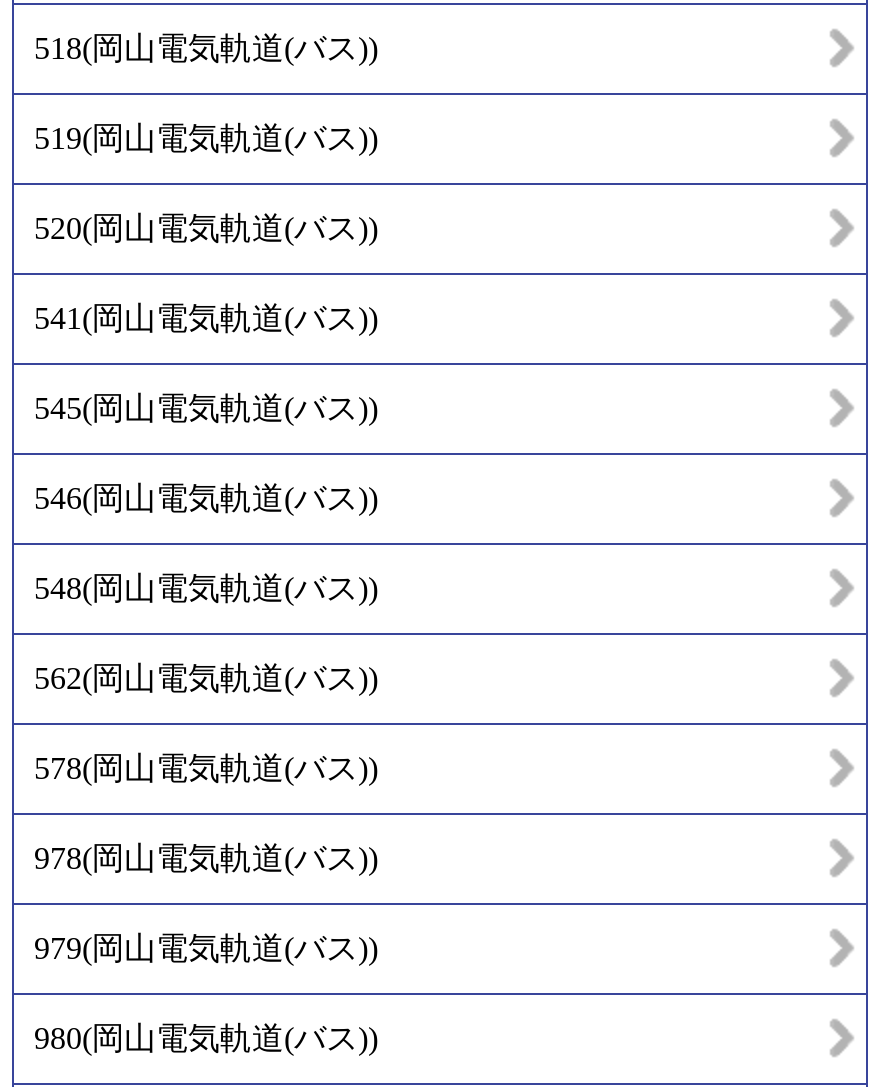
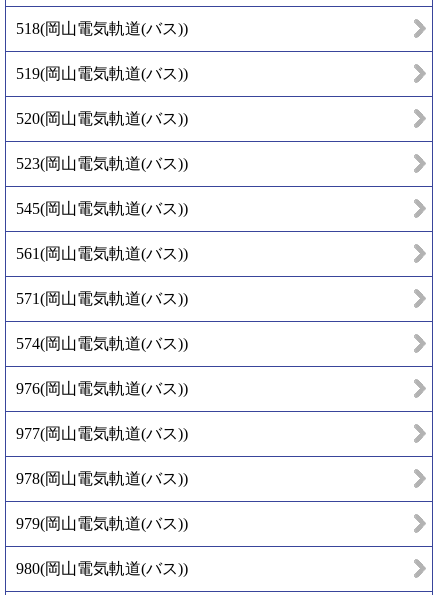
[34,302,378,336] 541 (岡山電気軌道(バス)) -> [16,155,188,172] 523 (岡山電気軌道(バス))
[34,482,378,786] 546(岡山電気軌道(バス)) | 548(岡山電気軌道(バス)) | 562(岡山電気軌道(バス)) | 578(岡山電気軌道(バス)) -> [16,245,188,442] 561(岡山電気軌道(バス)) | 571(岡山電気軌道(バス)) | 574(岡山電気軌道(バス)) | 976(岡山電気軌道(バス)) | 977(岡山電気軌道(バス))

